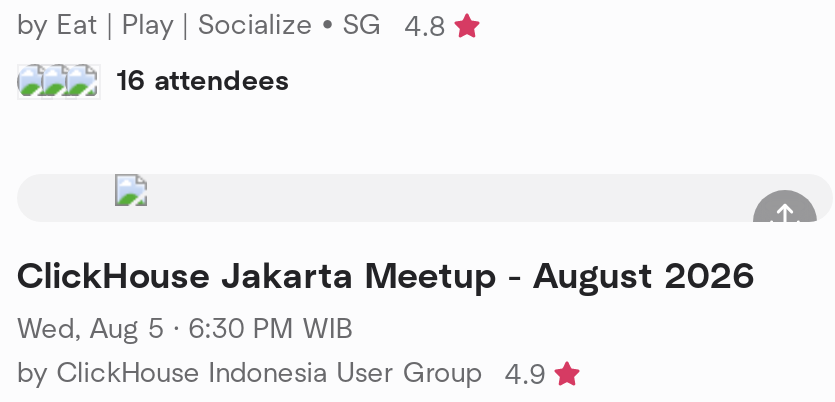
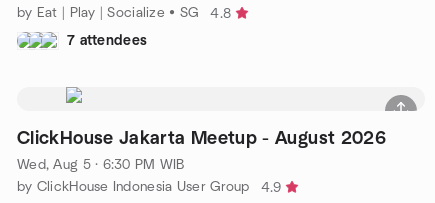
[117,67,290,95] 16 attendees -> [67,33,147,47] 7 attendees

